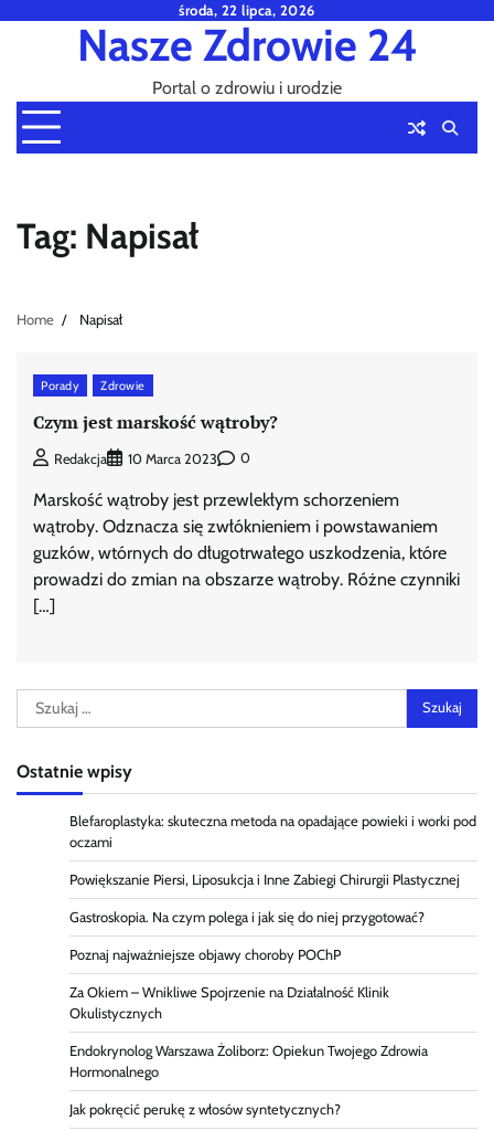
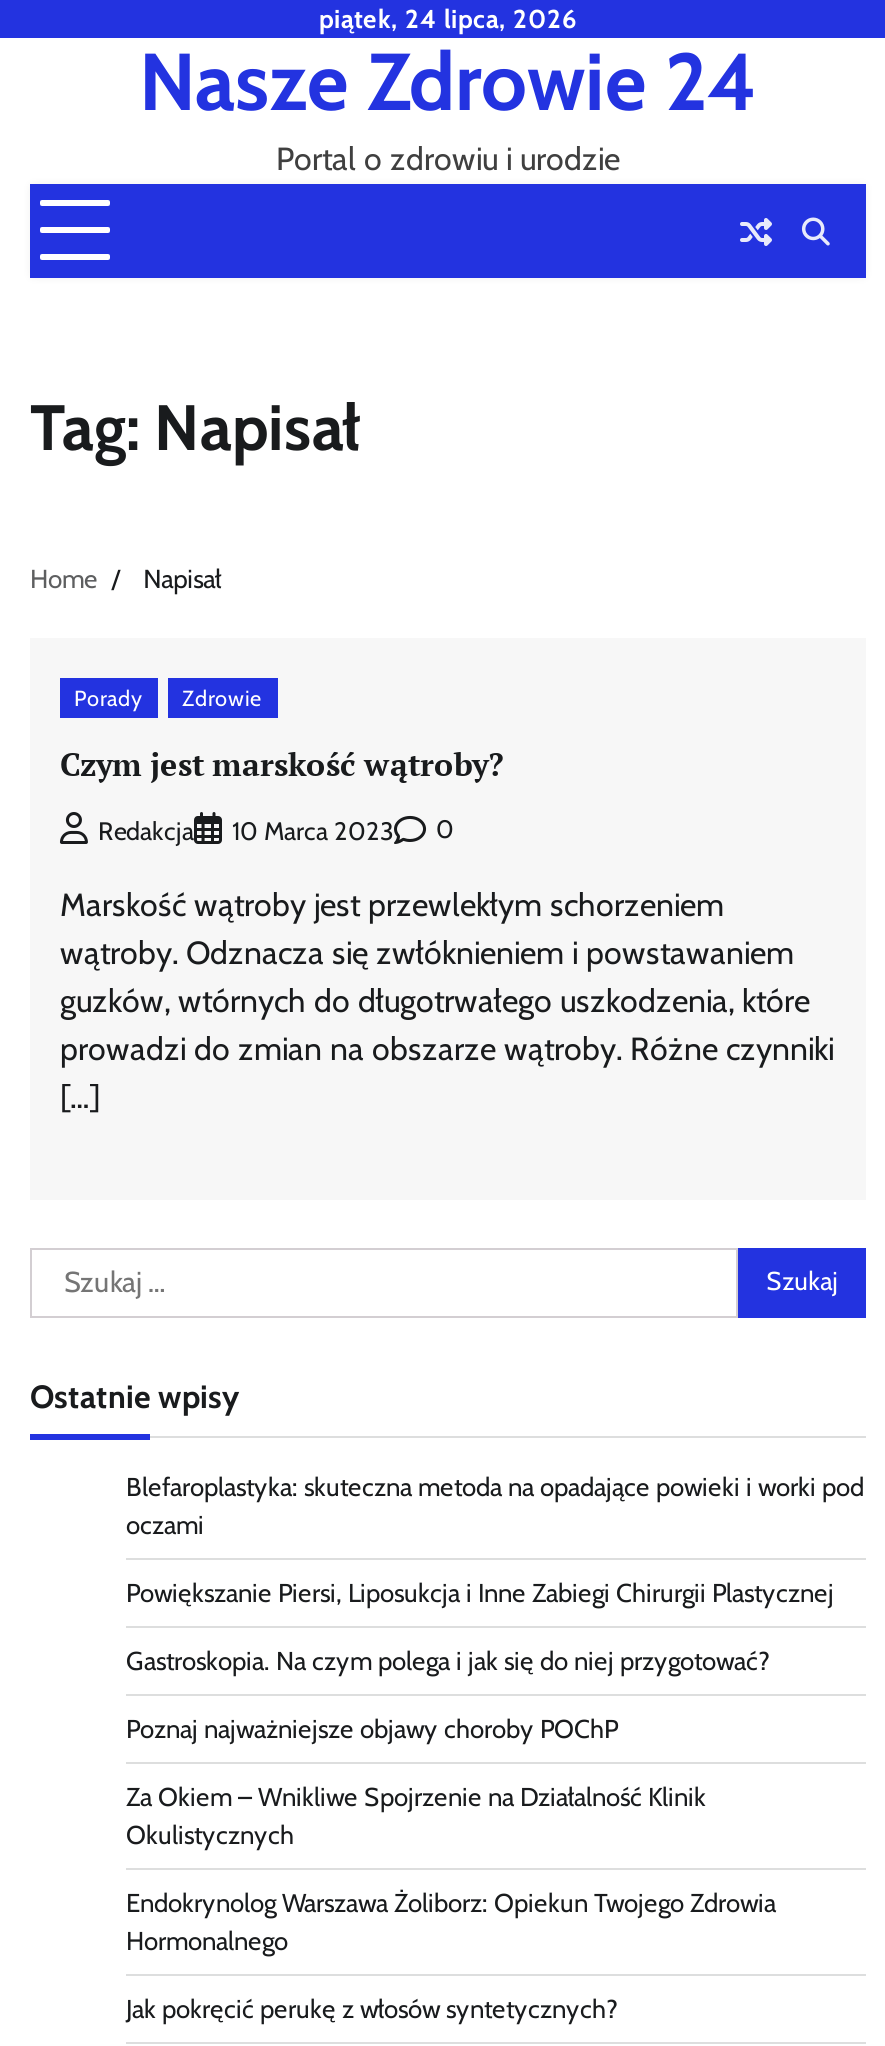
[179,2,315,19] środa, 22 lipca, 2026 -> [319,4,577,34] piątek, 24 lipca, 2026

